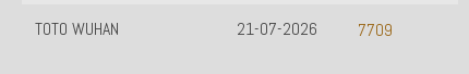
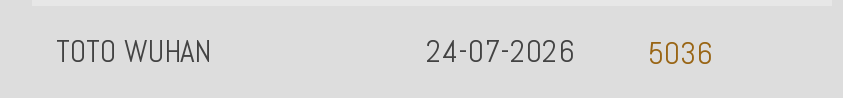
[237,19,317,41] 21-07-2026 -> [426,33,574,73] 24-07-2026
[358,19,393,41] 7709 -> [648,34,712,74] 5036

